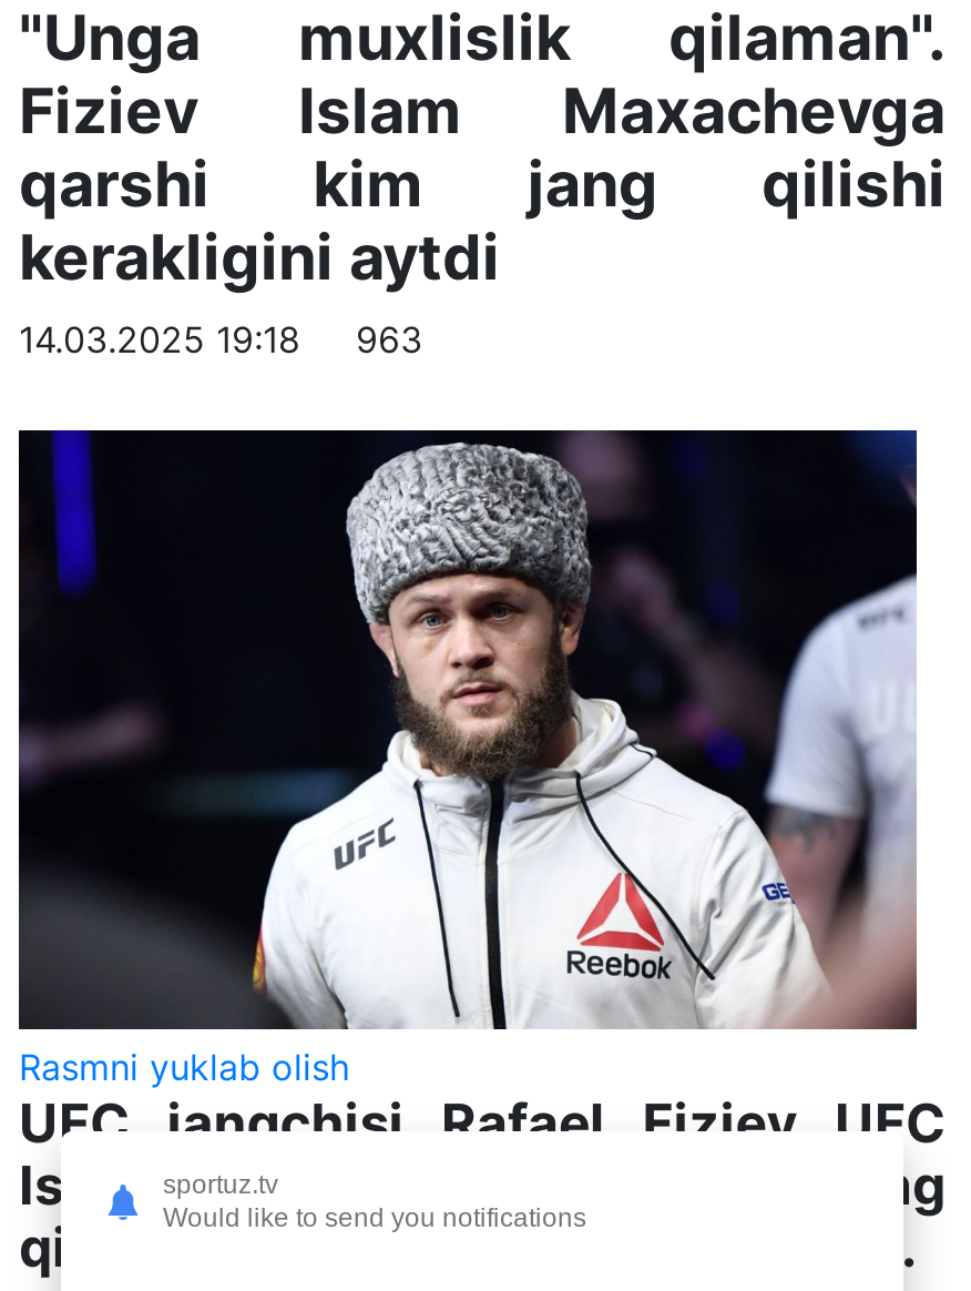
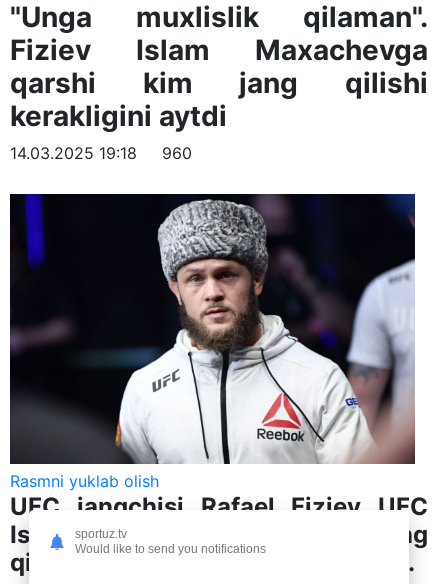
[19,317,422,362] 14.03.2025 19:18 963 -> [10,143,192,163] 14.03.2025 19:18 960

